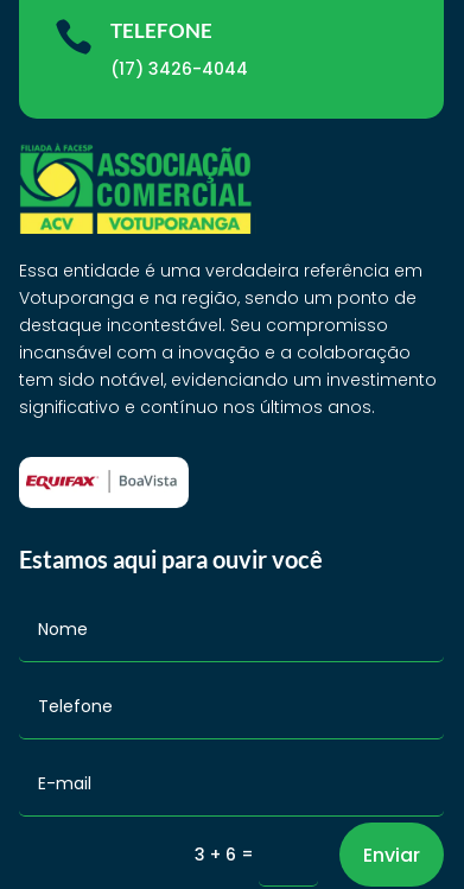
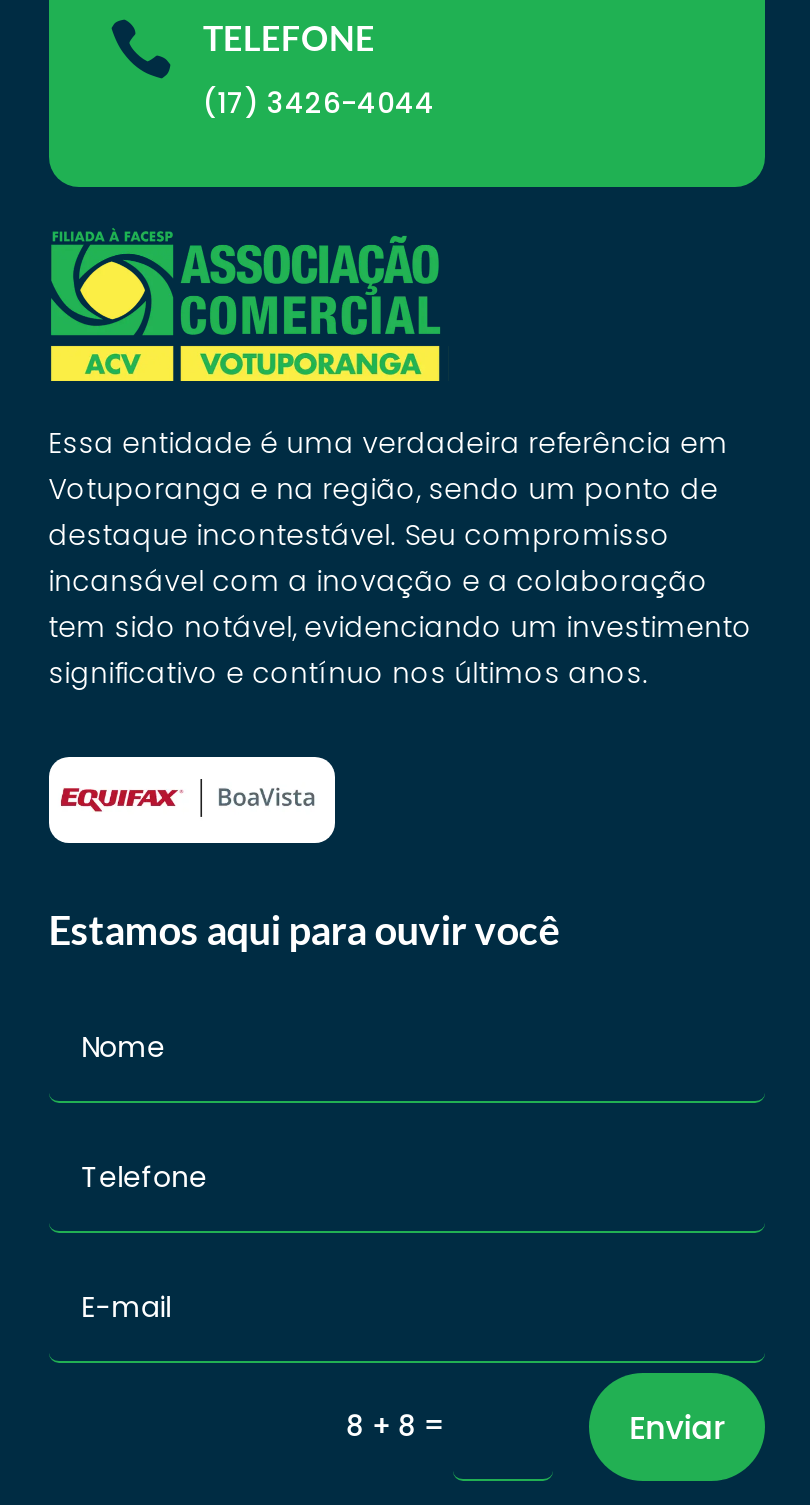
[195,842,259,866] 3 + 6 = -> [345,1405,453,1447] 8 + 8 =

